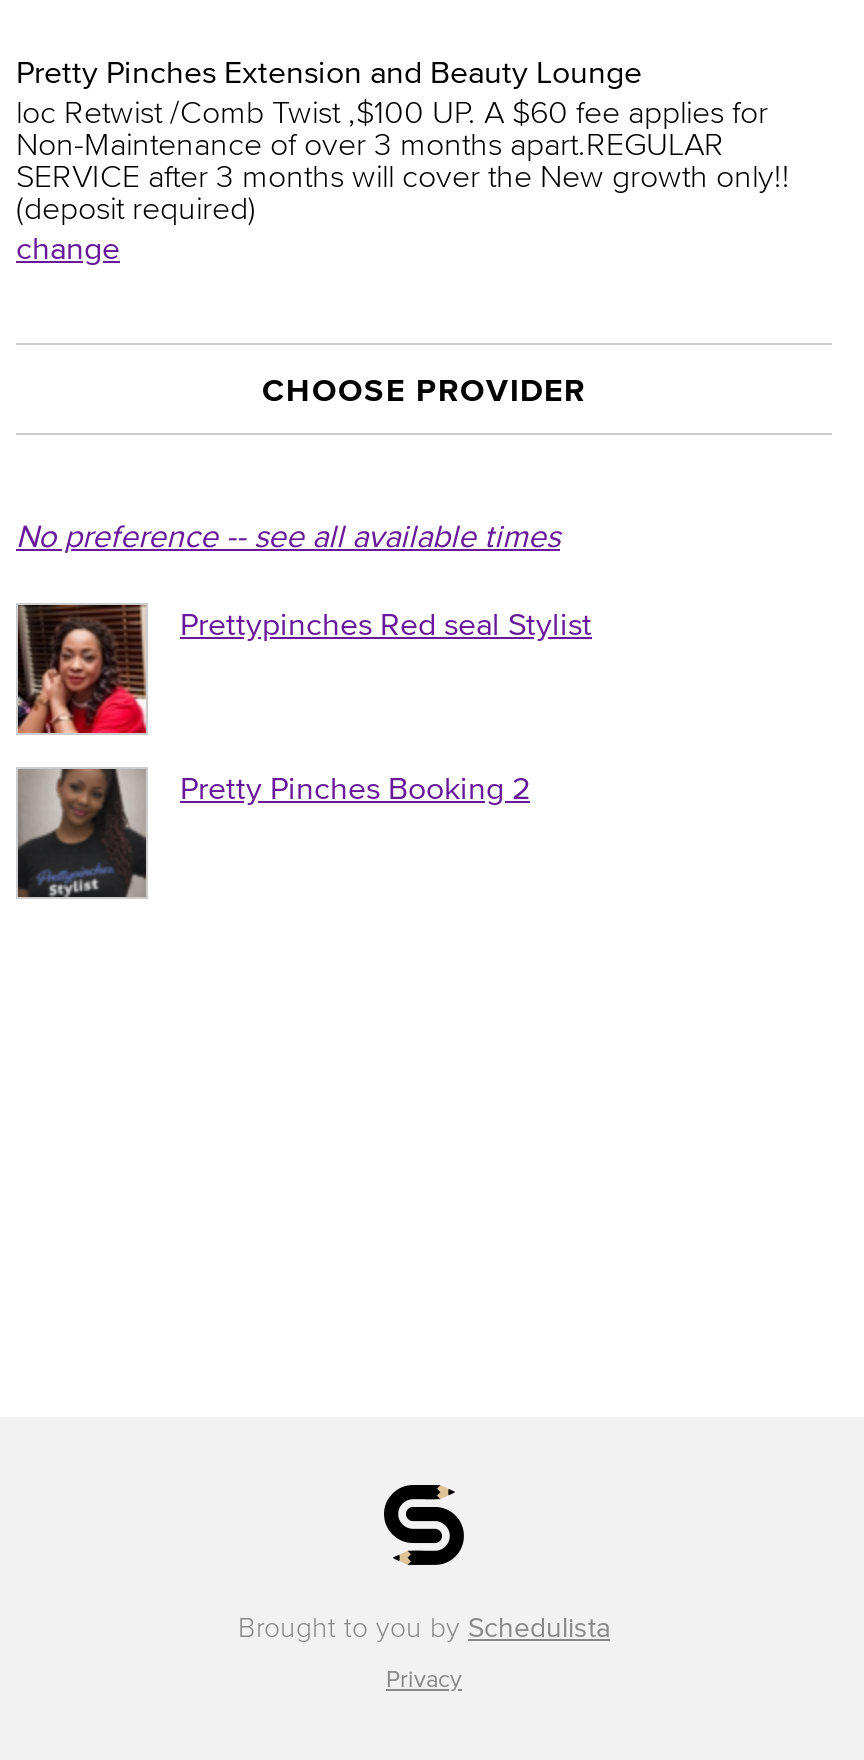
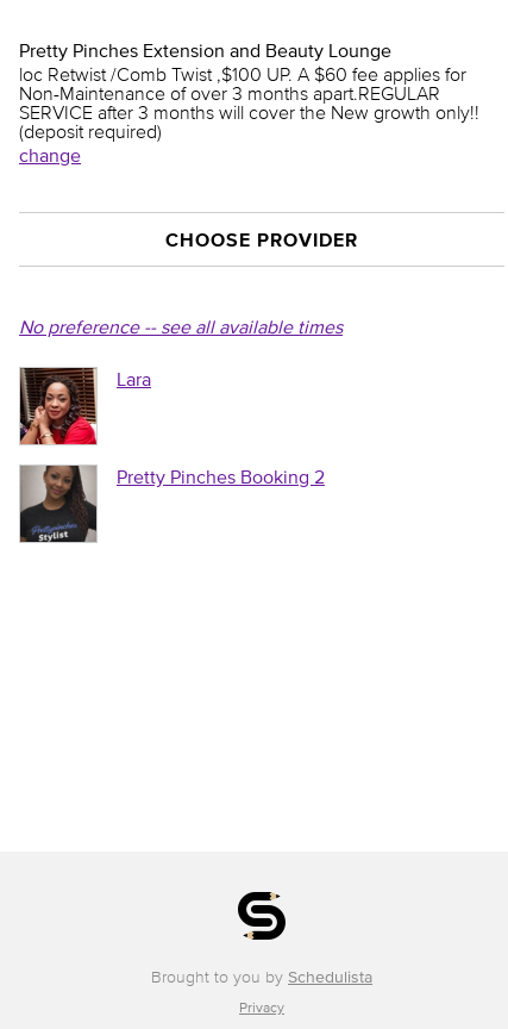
[180,605,592,641] Prettypinches Red seal Stylist -> [117,368,151,389] Lara

